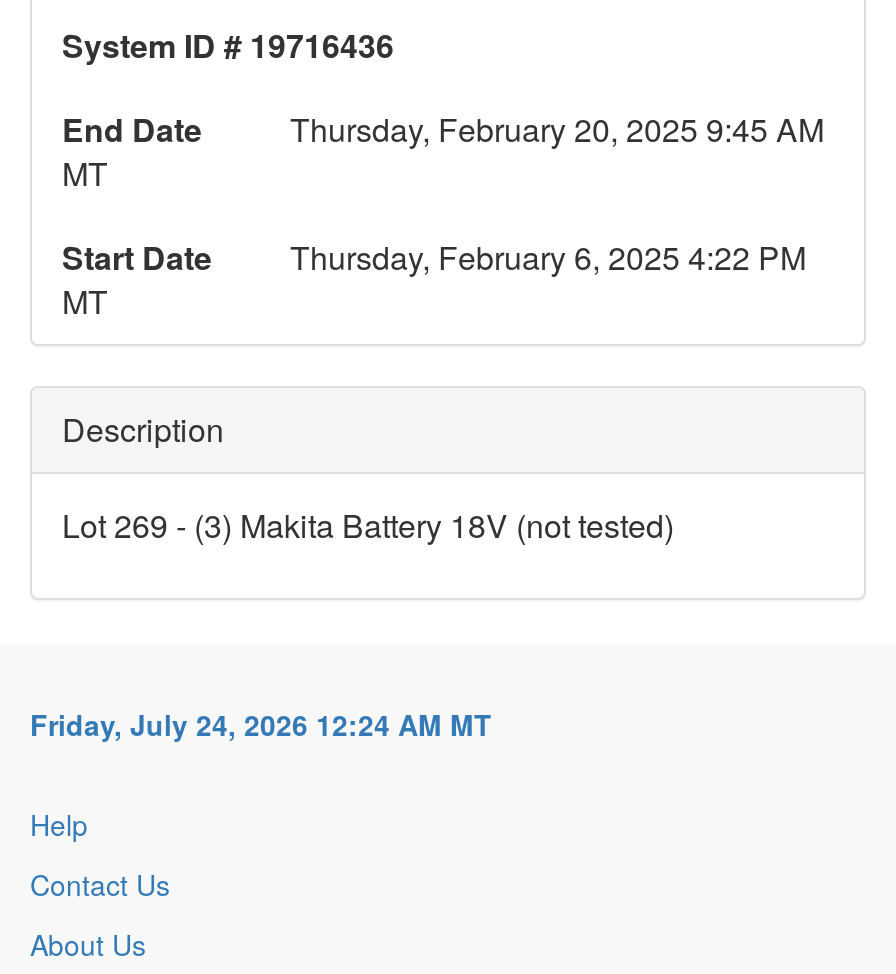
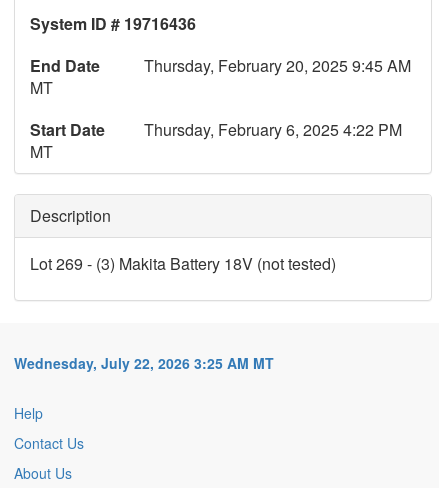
[30,704,492,744] Friday, July 24, 2026 12:24 AM MT -> [14,353,274,373] Wednesday, July 22, 2026 3:25 AM MT

